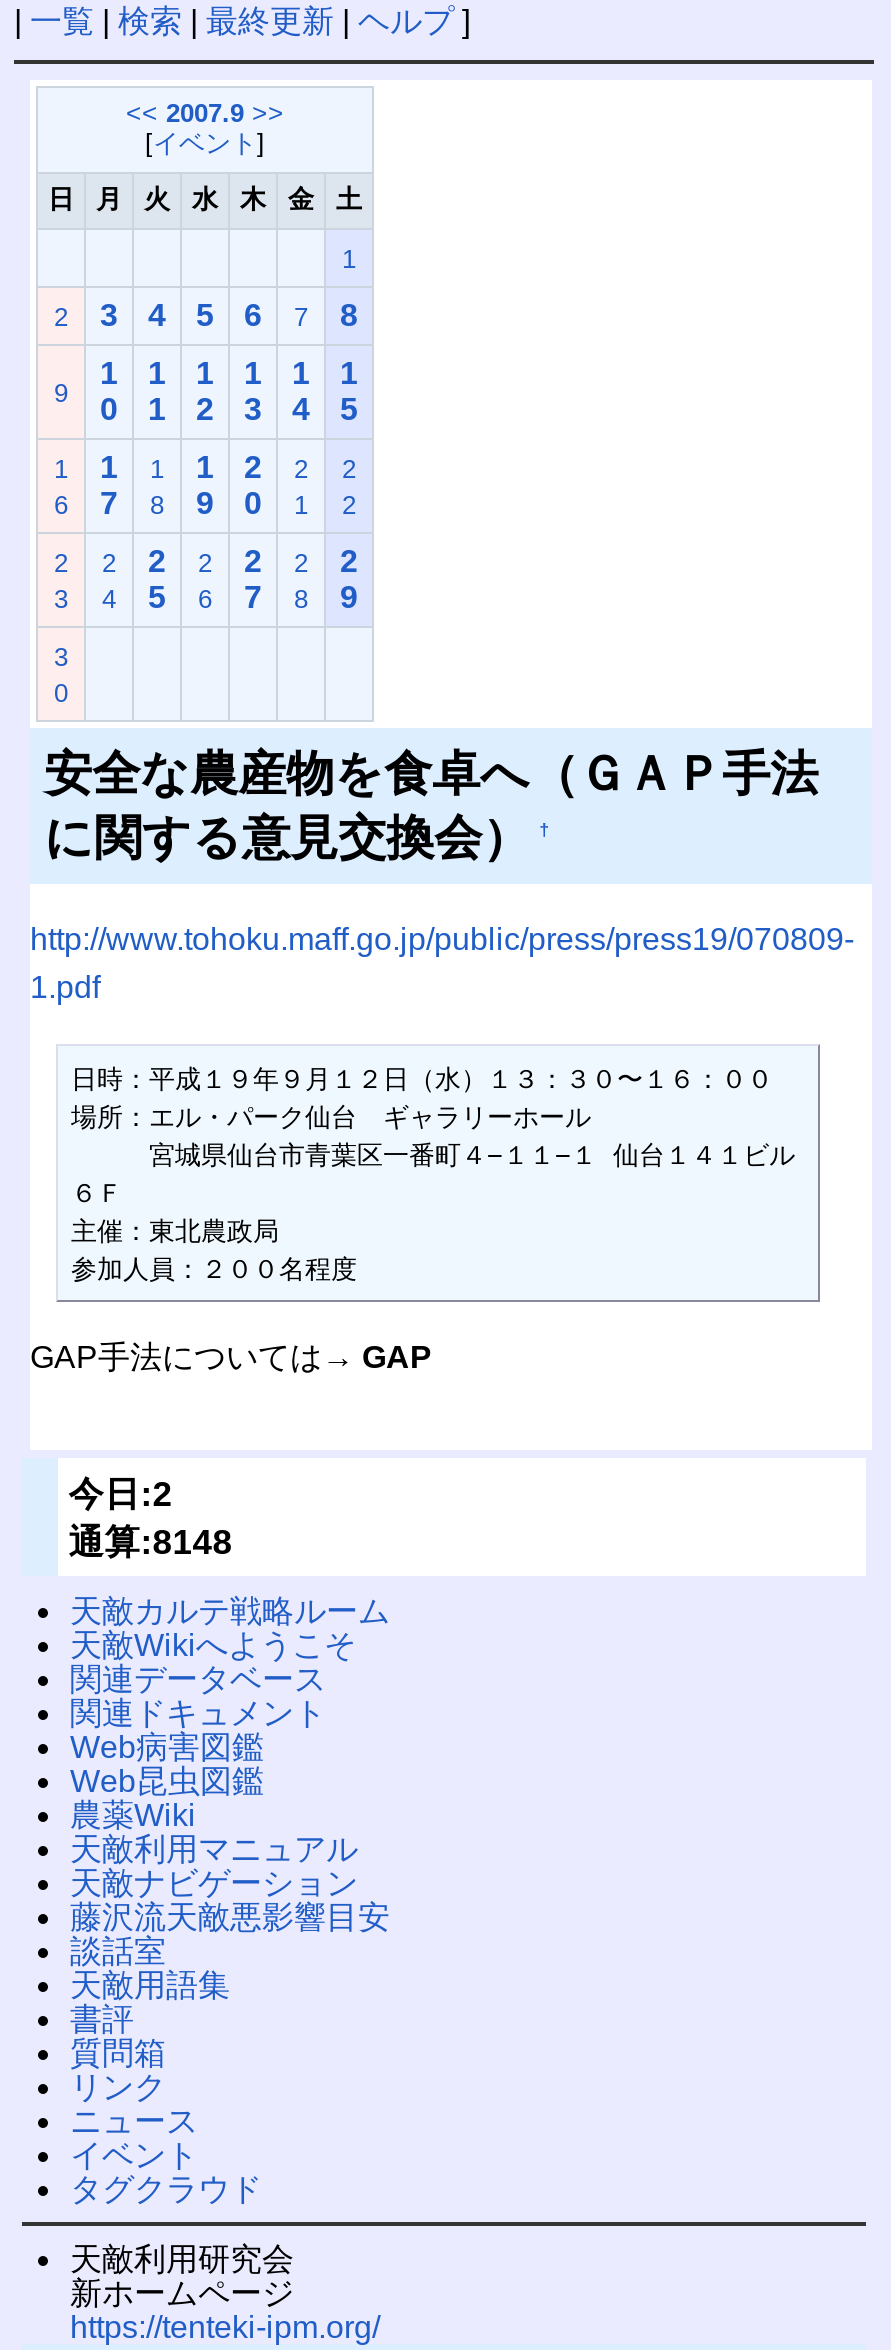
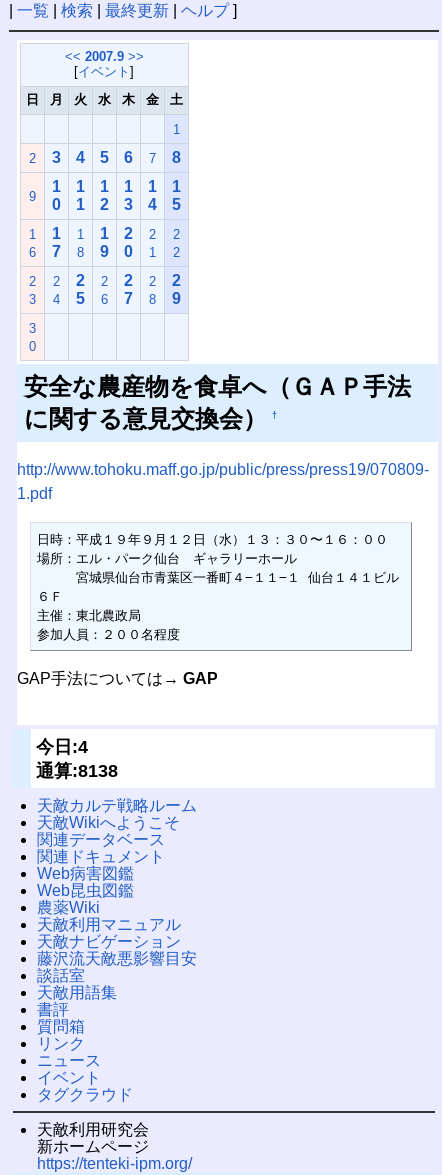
[68,1473,172,1513] 今日:2 -> [36,737,88,757] 今日:4
[68,1521,232,1561] 通算:8148 -> [36,761,118,781] 通算:8138

